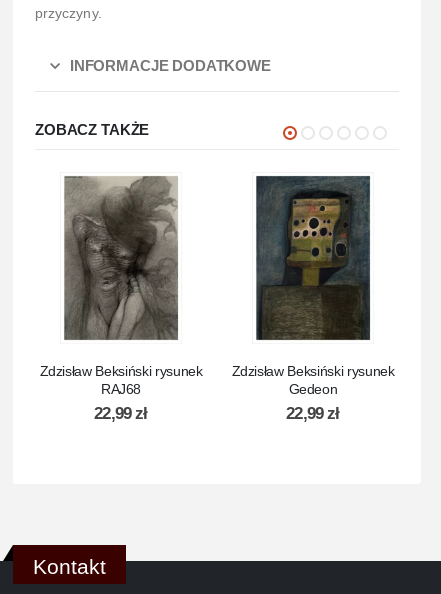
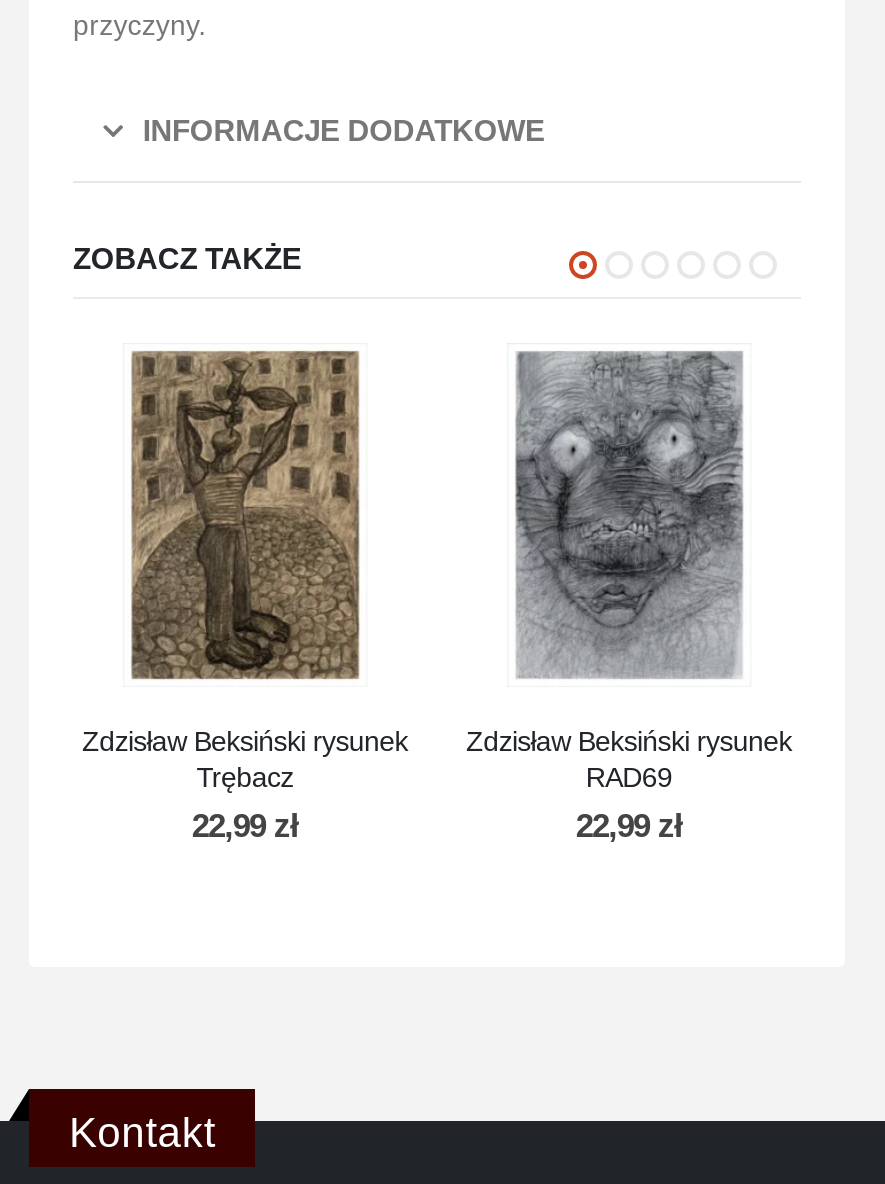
[65,177,178,339] [image] -> [131,351,359,679] [image]
[256,176,371,341] [image] -> [515,351,743,679] [image]
[101,381,141,397] RAJ68 -> [196,761,294,793] Trębacz
[288,381,337,397] Gedeon -> [586,761,672,793] RAD69

